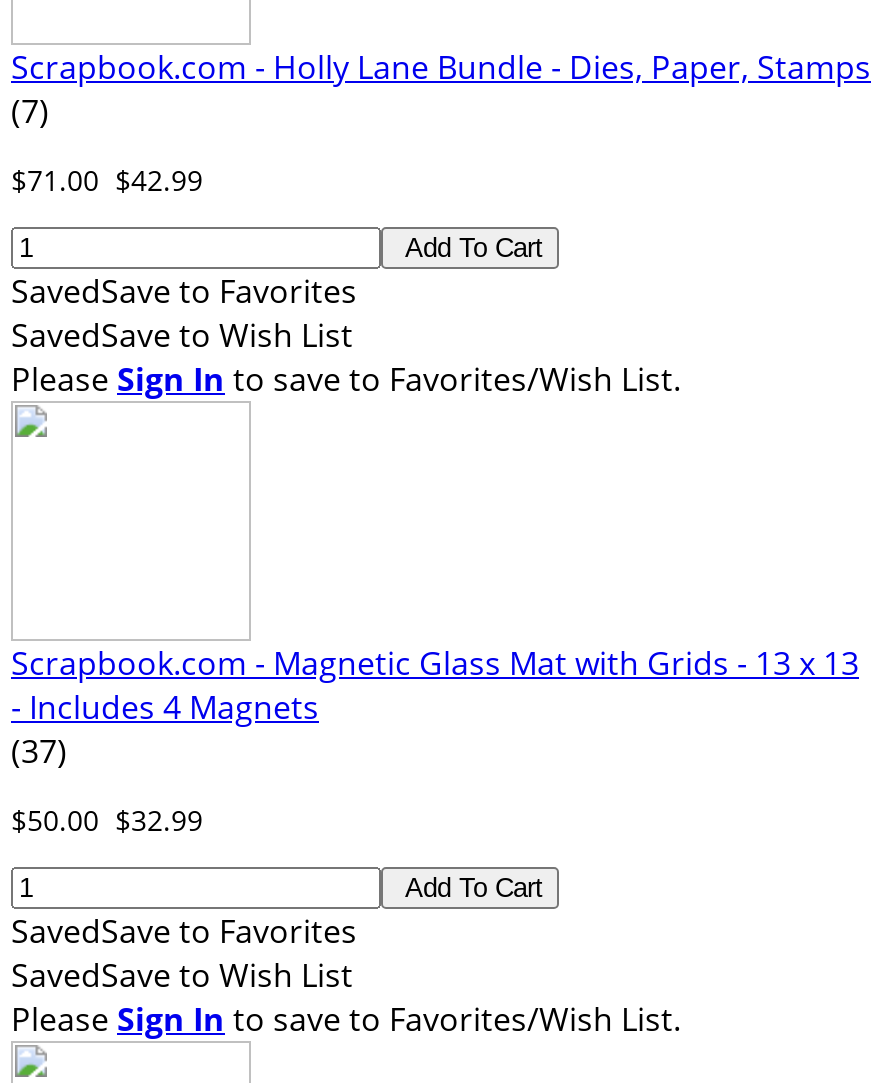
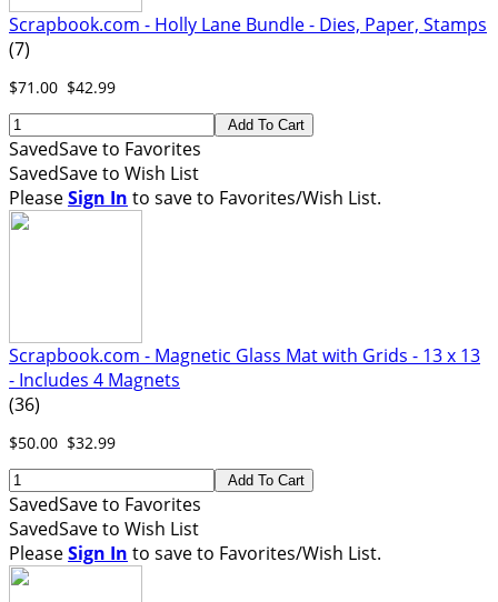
[11,730,67,774] (37) -> [9,393,40,417] (36)

